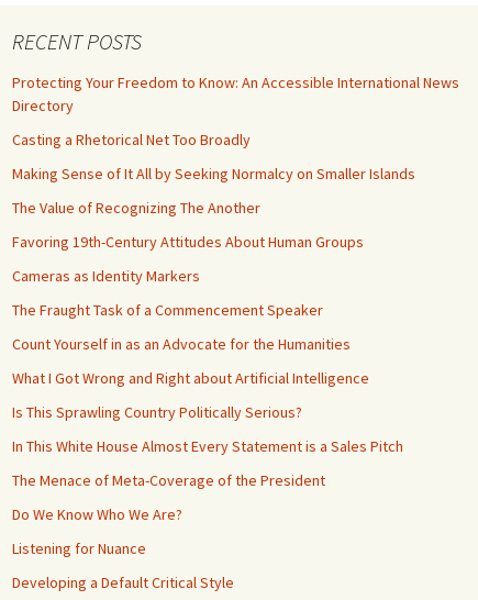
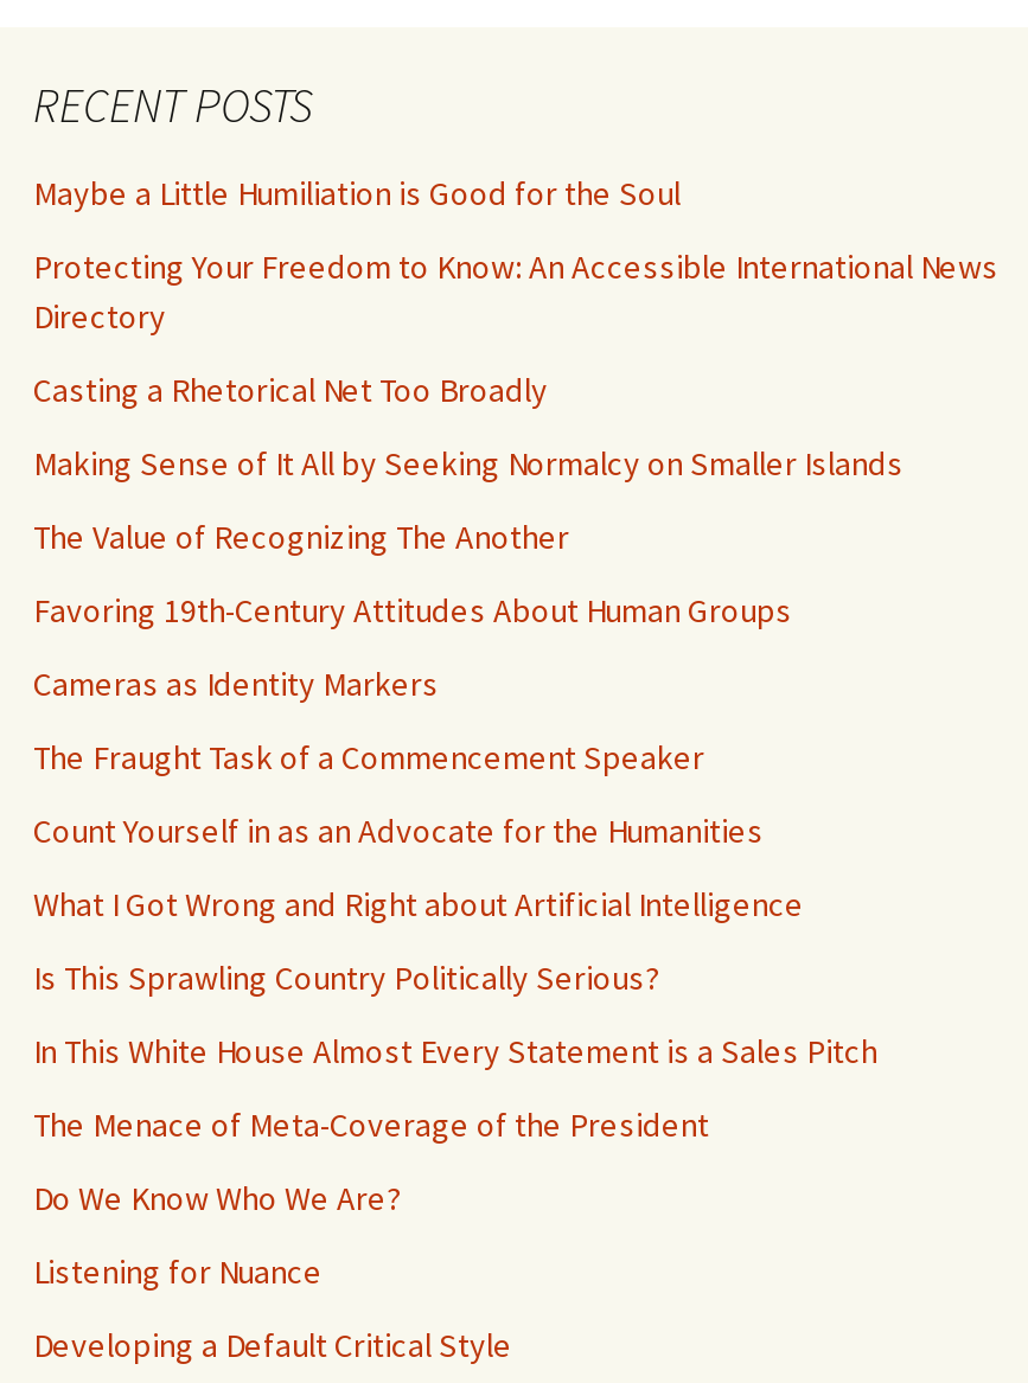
none -> [33,173,681,216] Maybe a Little Humiliation is Good for the Soul

